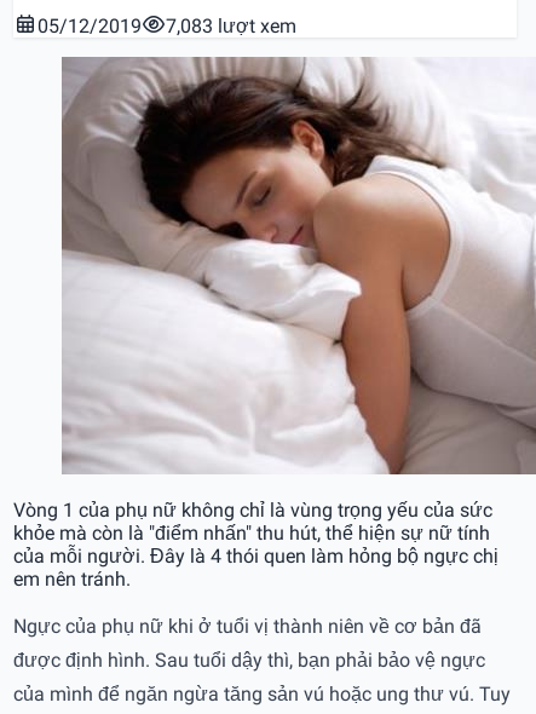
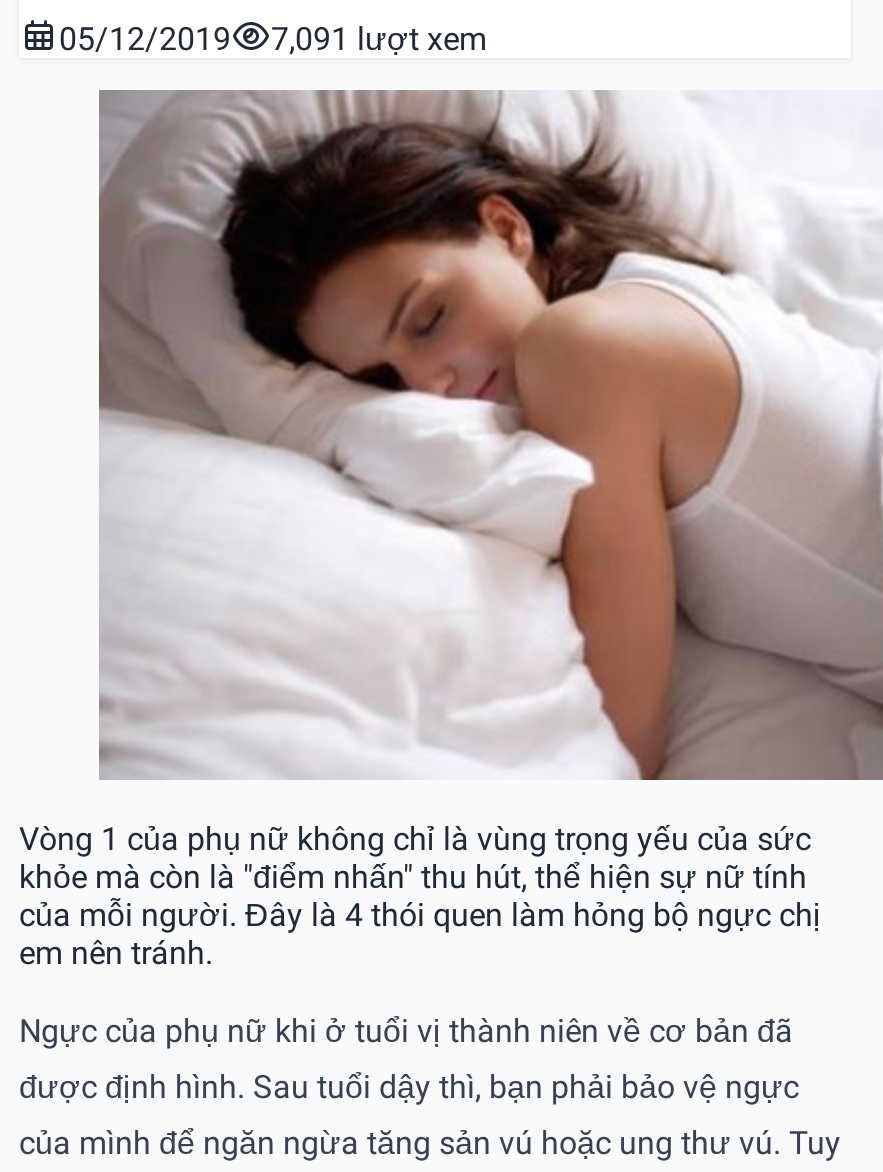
[38,14,296,37] 05/12/2019 7,083 lượt xem -> [59,20,487,58] 05/12/2019 7,091 lượt xem

